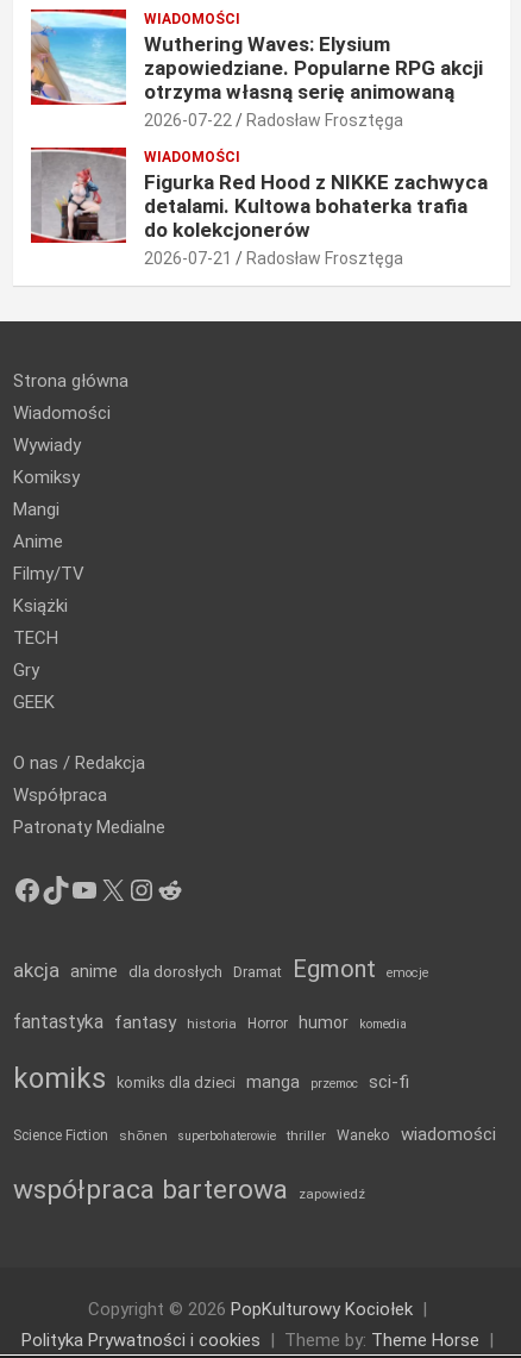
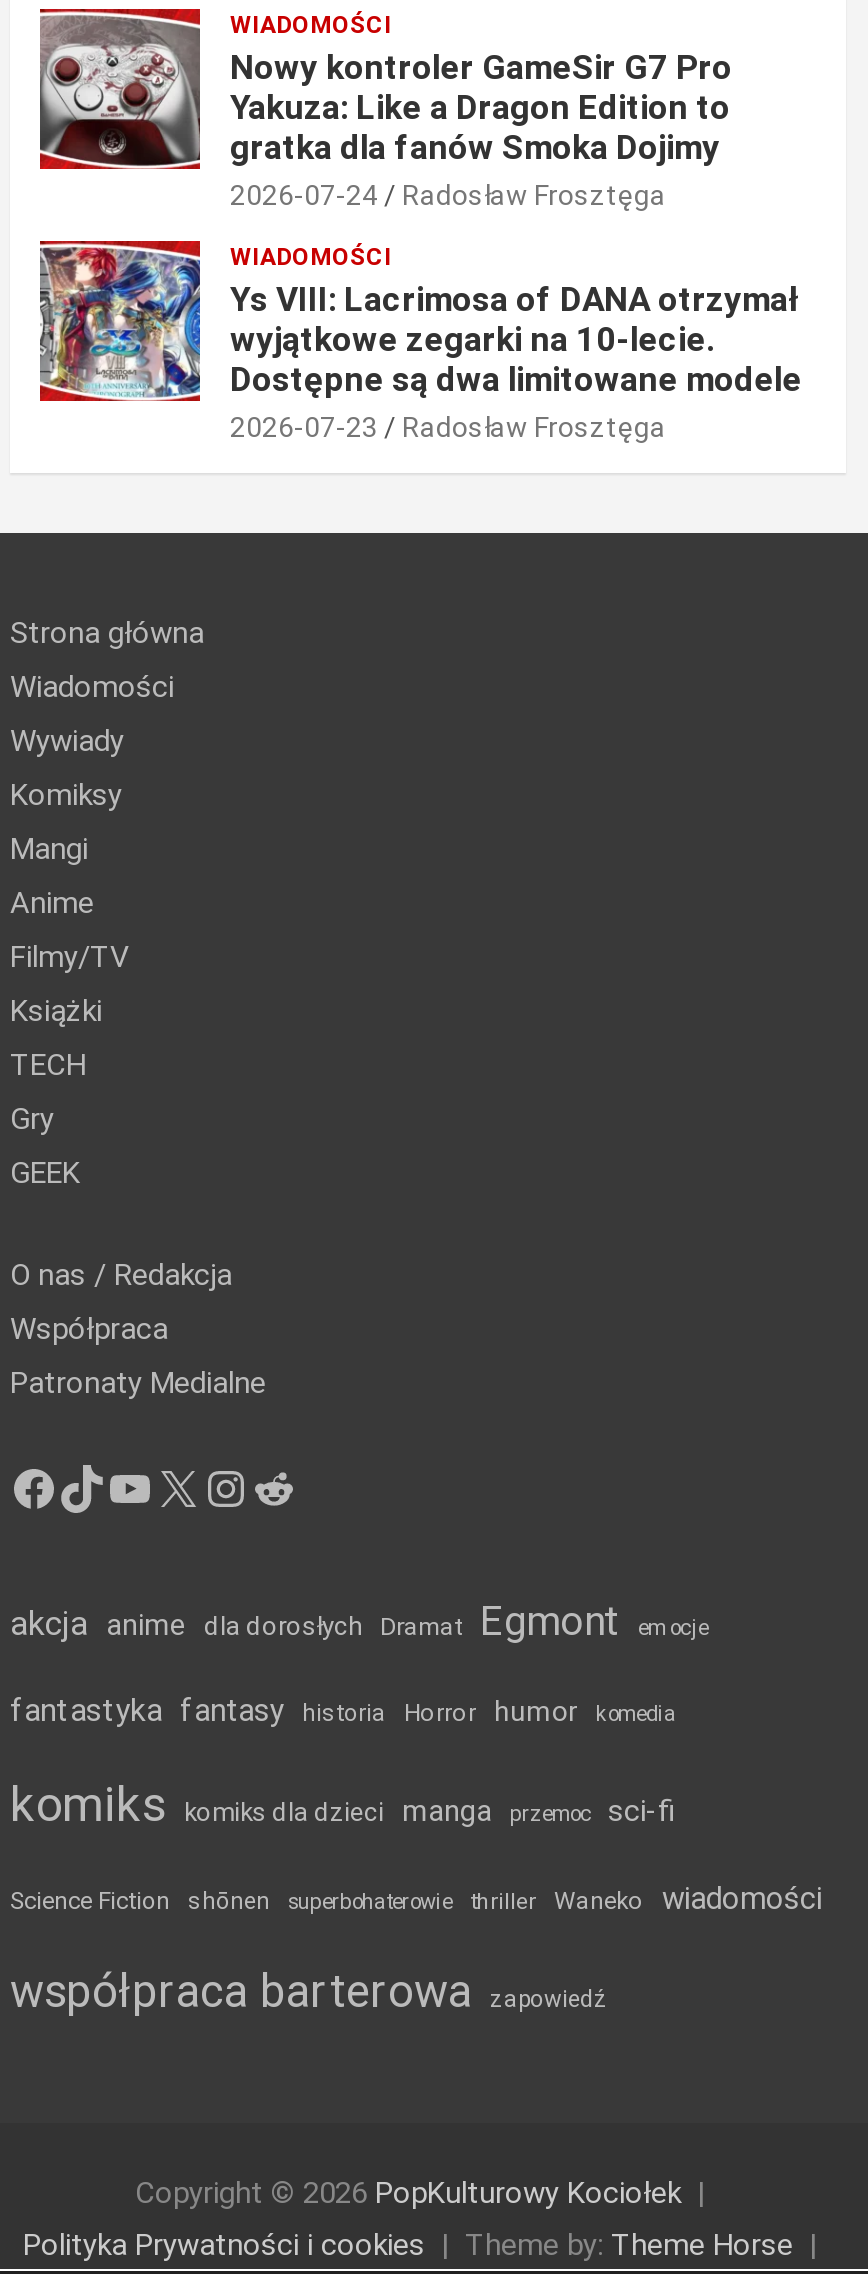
[30,12,483,130] [image] | Wuthering Waves: Elysium | zapowiedziane. Popularne RPG akcji | otrzyma własną serię animowaną | 2026-07-22 -> [38,13,732,211] [image] | Nowy kontroler GameSir G7 Pro | Yakuza: Like a Dragon Edition to | gratka dla fanów Smoka Dojimy | 2026-07-24
[32,151,488,268] [image] | Figurka Red Hood z NIKKE zachwyca | detalami. Kultowa bohaterka trafia | do kolekcjonerów | 2026-07-21 -> [40,247,802,443] [image] | Ys VIII: Lacrimosa of DANA otrzymał | wyjątkowe zegarki na 10-lecie. | Dostępne są dwa limitowane modele | 2026-07-23

